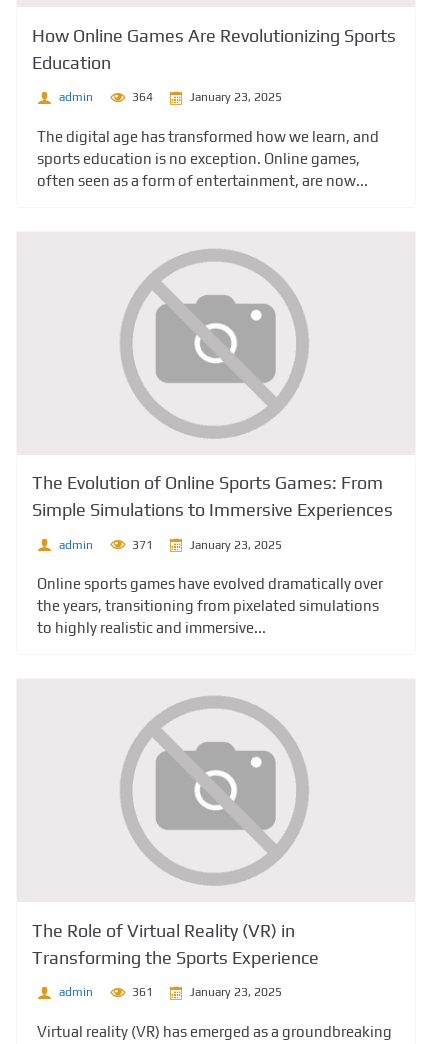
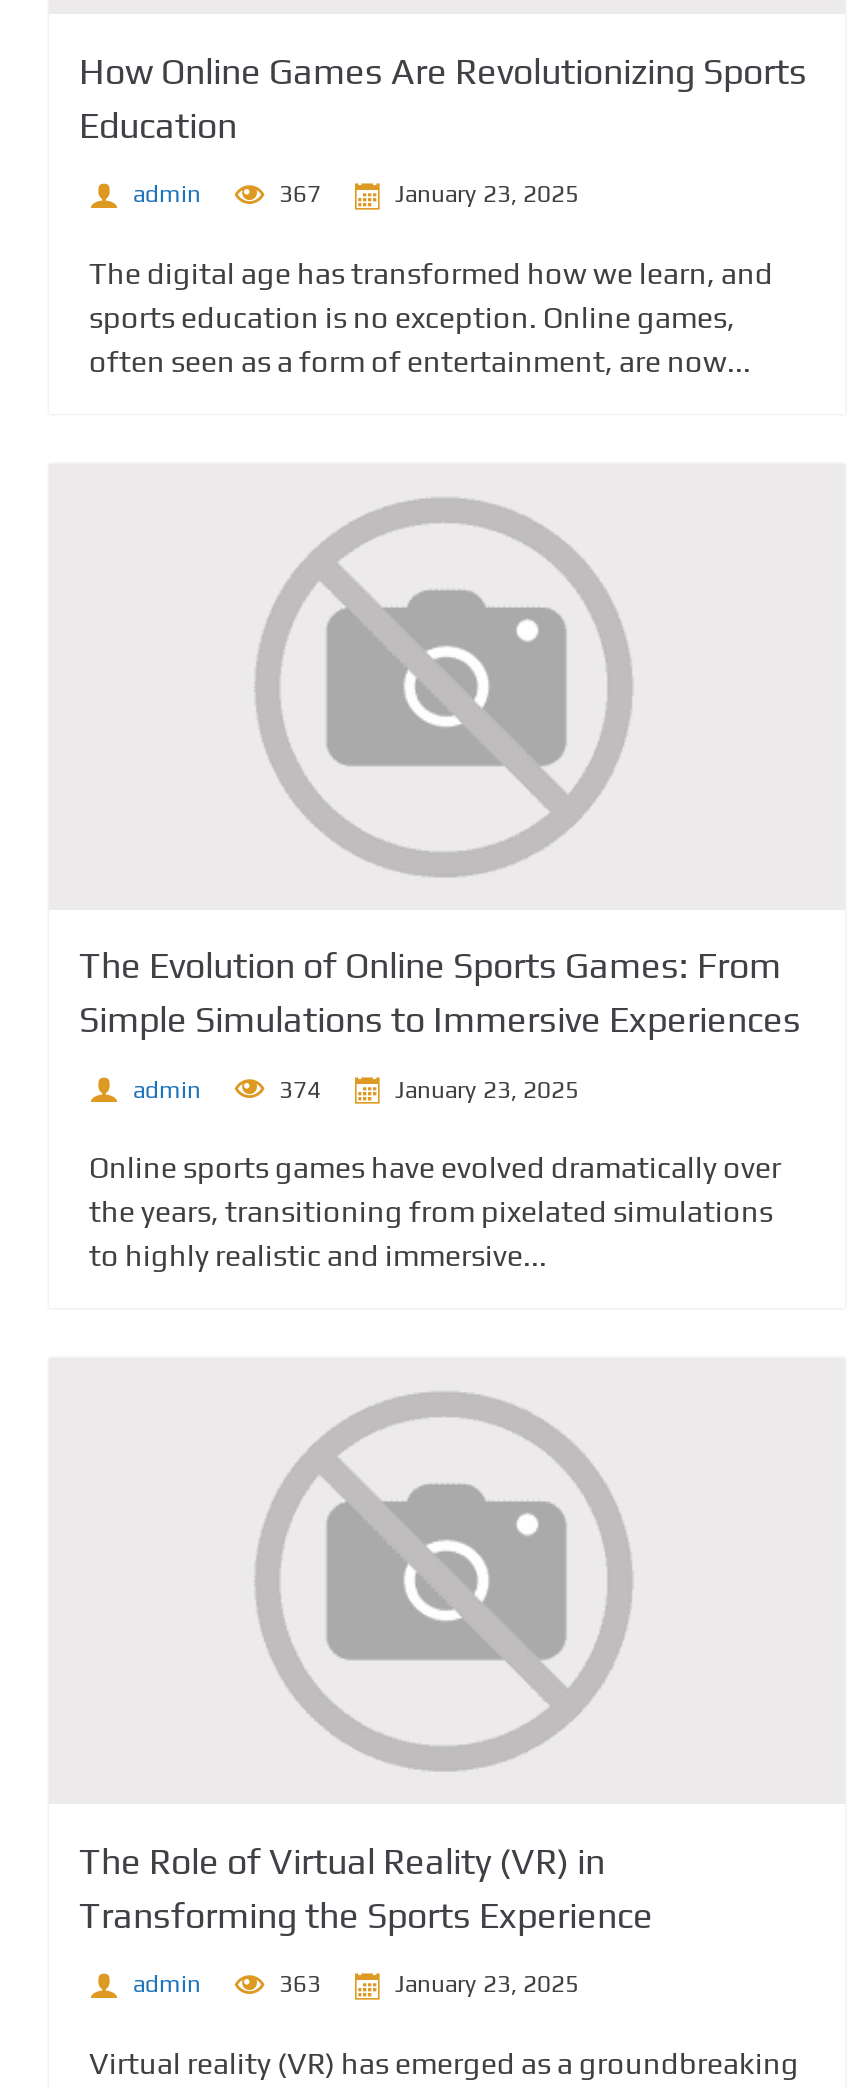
[132,90,153,104] 364 -> [279,180,321,208] 367
[132,538,153,552] 371 -> [279,1075,321,1103] 374
[132,985,153,999] 361 -> [279,1970,321,1998] 363

